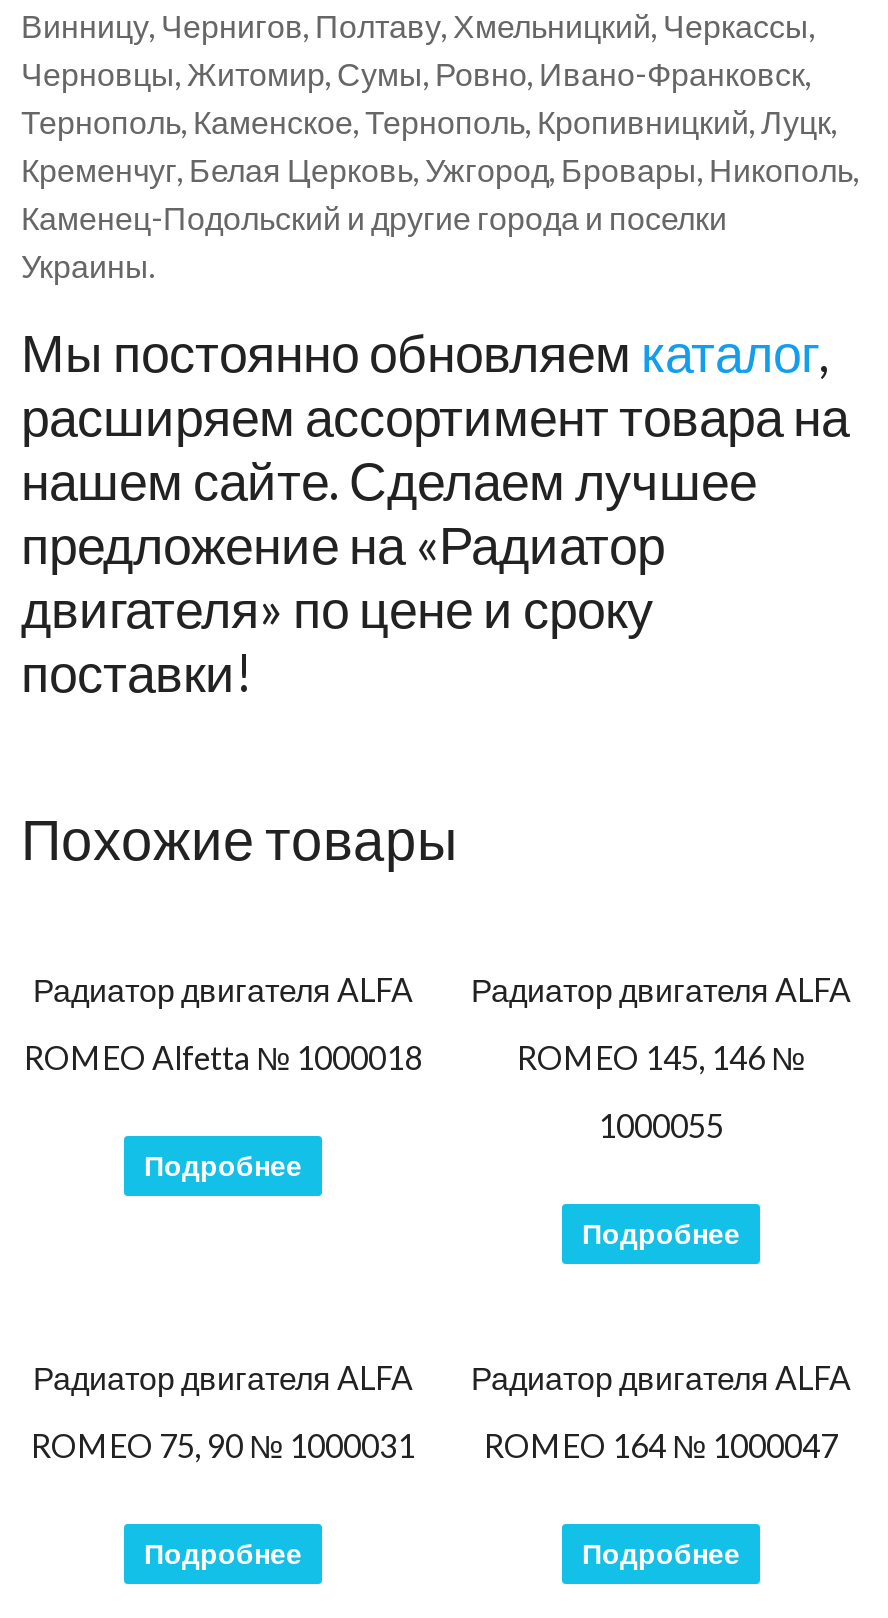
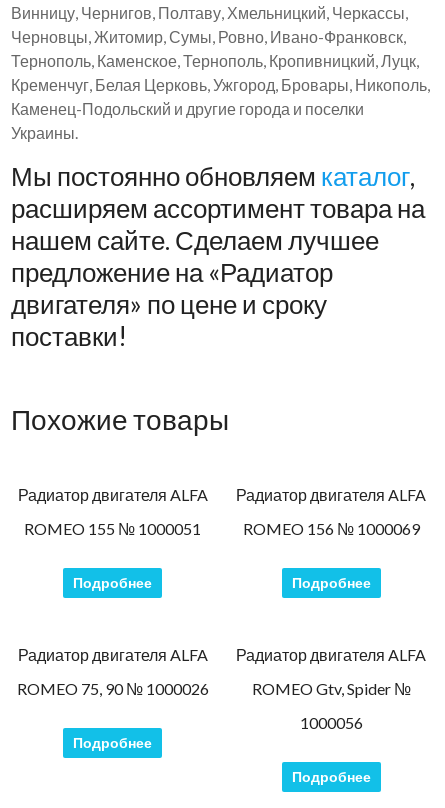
[24,1038,422,1076] ROMEO Alfetta № 1000018 -> [24,519,201,538] ROMEO 155 № 1000051
[517,1038,805,1144] ROMEO 145, 146 № | 1000055 -> [243,519,420,538] ROMEO 156 № 1000069
moved [33,1216,740,1396] -> [17,574,371,664]: Подробнее | Радиатор двигателя ALFA
moved [144,1358,851,1570] -> [73,645,426,751]: Подробнее | Радиатор двигателя ALFA
[31,1426,415,1464] ROMEO 75, 90 № 1000031 -> [16,679,208,698] ROMEO 75, 90 № 1000026
[484,1426,838,1464] ROMEO 164 № 1000047 -> [252,679,411,732] ROMEO Gtv, Spider № | 1000056

